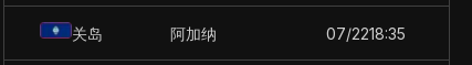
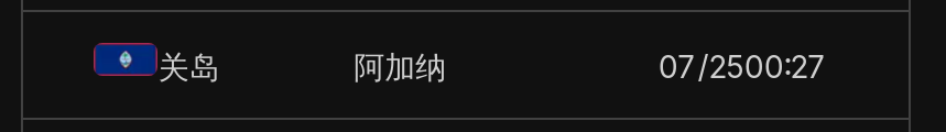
[326,24,405,42] 07/2218:35 -> [658,46,828,84] 07/2500:27

